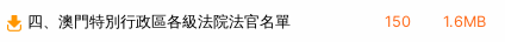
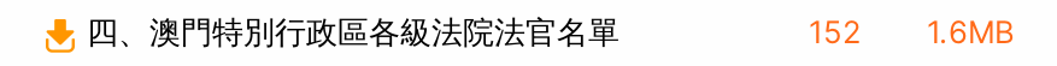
[384,13,485,31] 150 1.6MB -> [809,15,1014,51] 152 1.6MB

